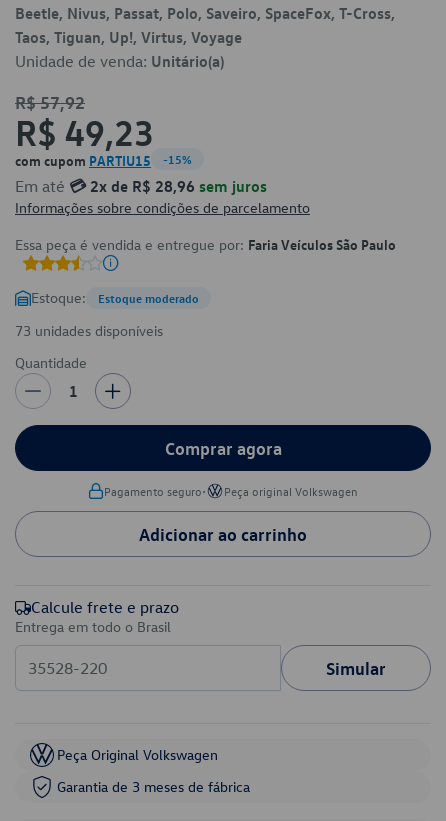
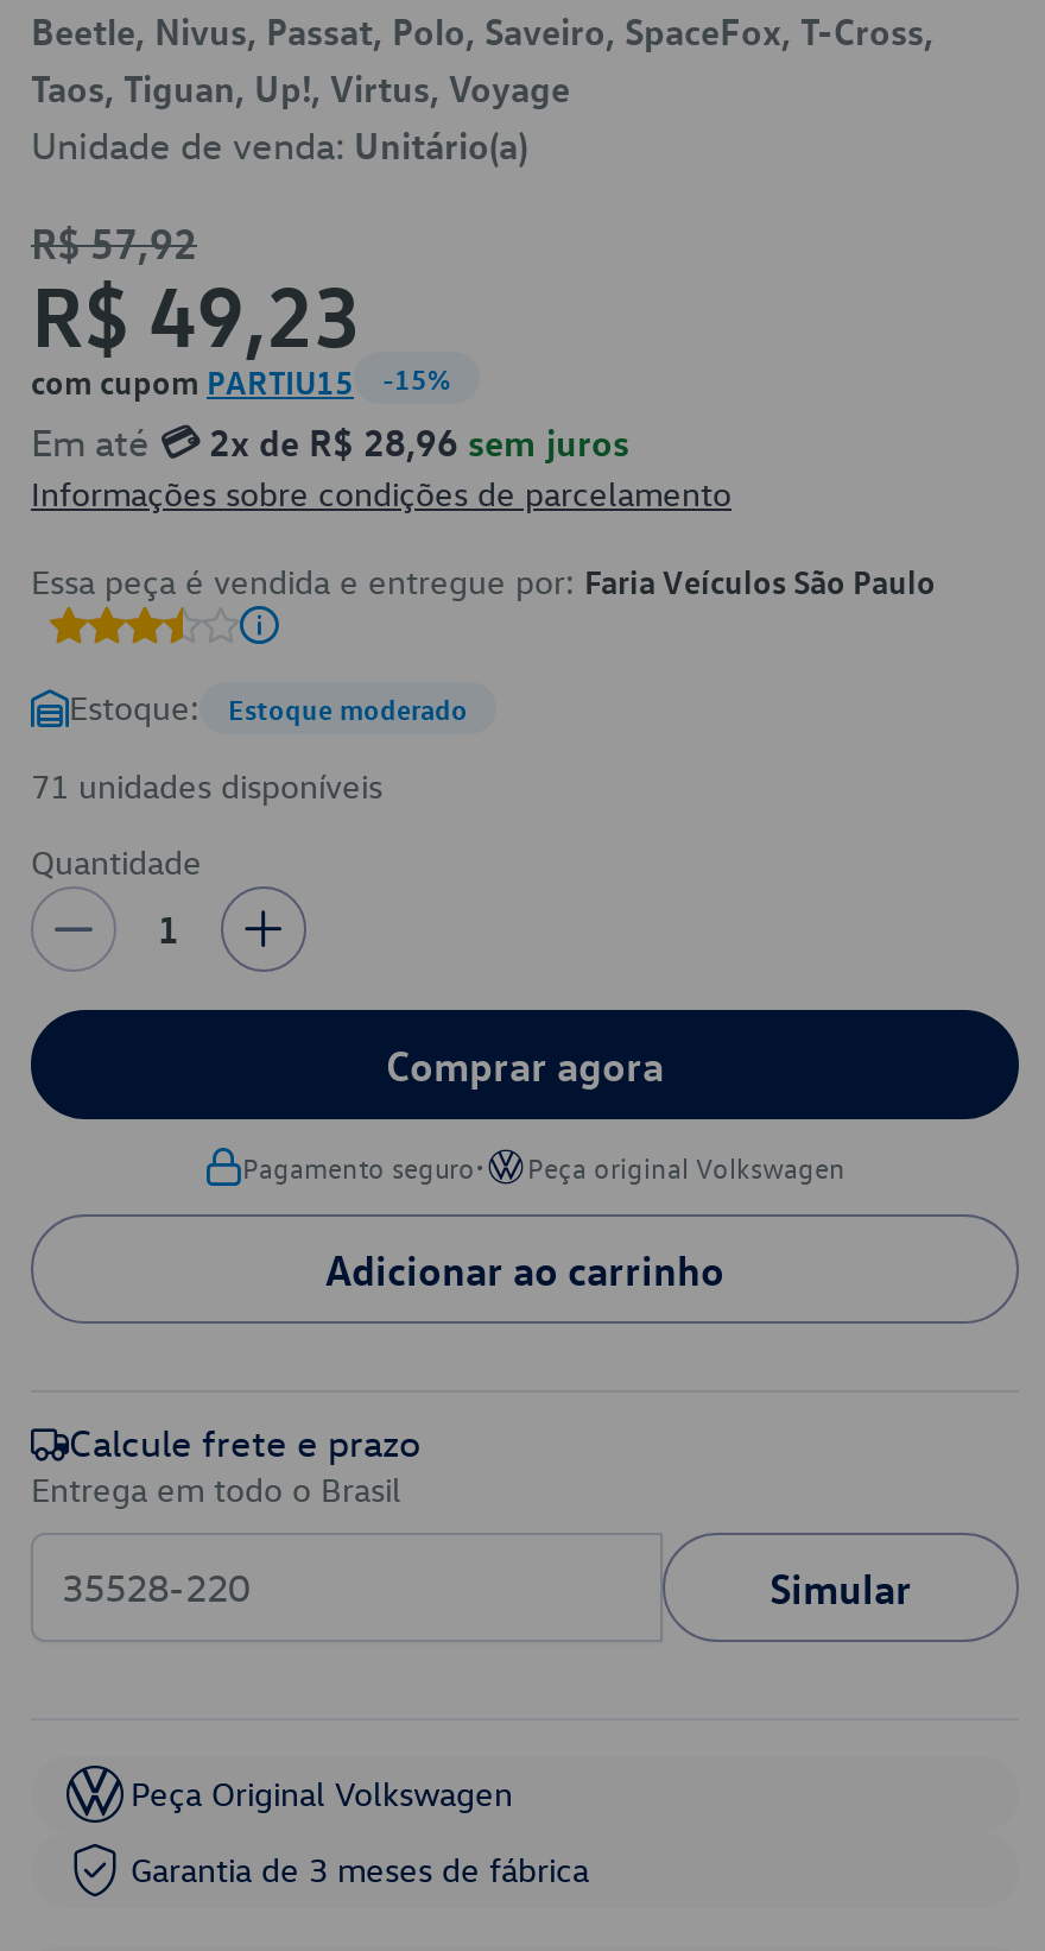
[15,321,163,340] 73 unidades disponíveis -> [31,763,382,808] 71 unidades disponíveis

